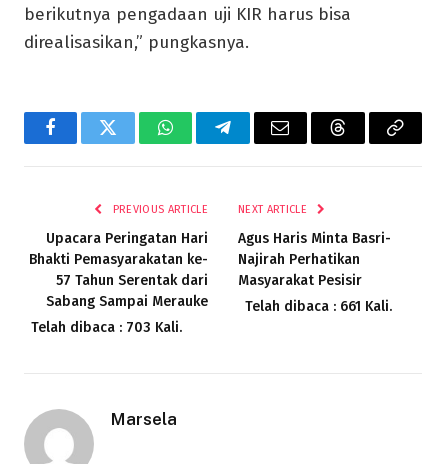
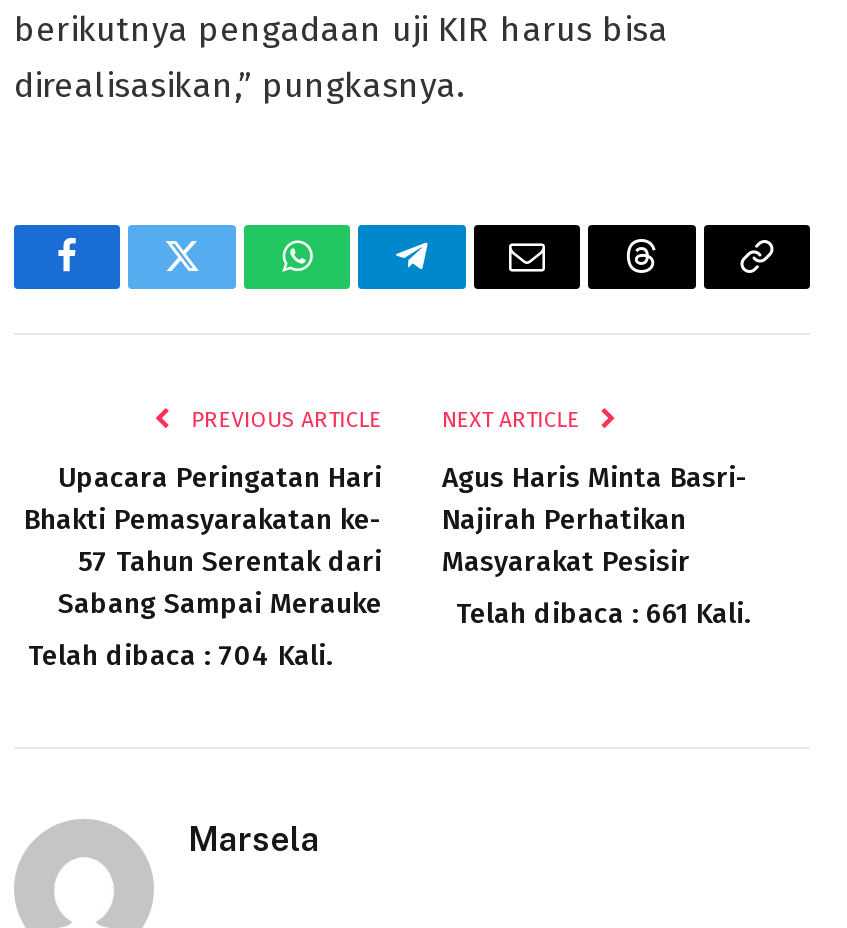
[31,319,182,336] Telah dibaca : 703 Kali. -> [28,639,332,673] Telah dibaca : 704 Kali.

